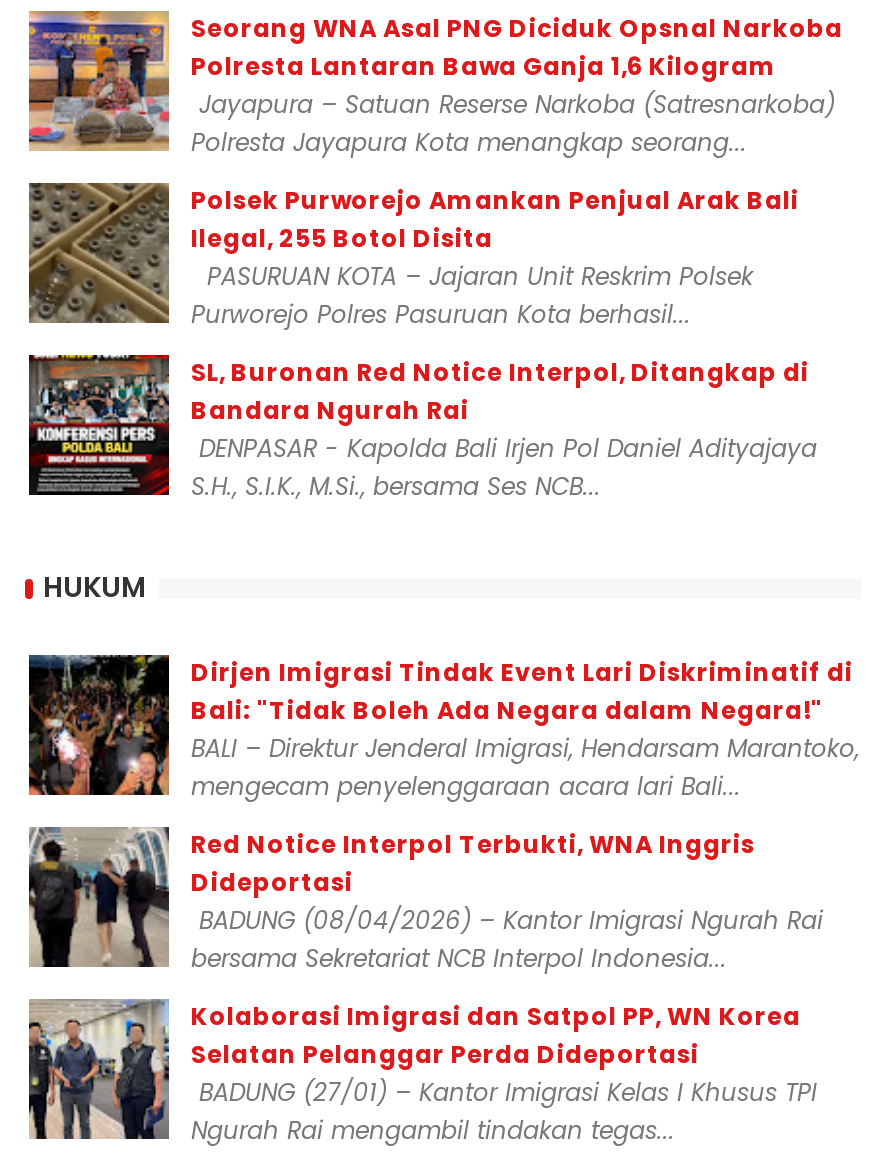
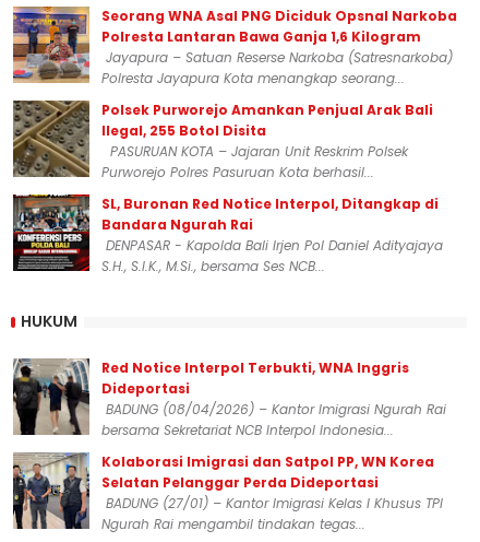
[27,653,859,803] [image] | Dirjen Imigrasi Tindak Event Lari Diskriminatif di | Bali: "Tidak Boleh Ada Negara dalam Negara!" | BALI – Direktur Jenderal Imigrasi, Hendarsam Marantoko, | mengecam penyelenggaraan acara lari Bali... -> none

